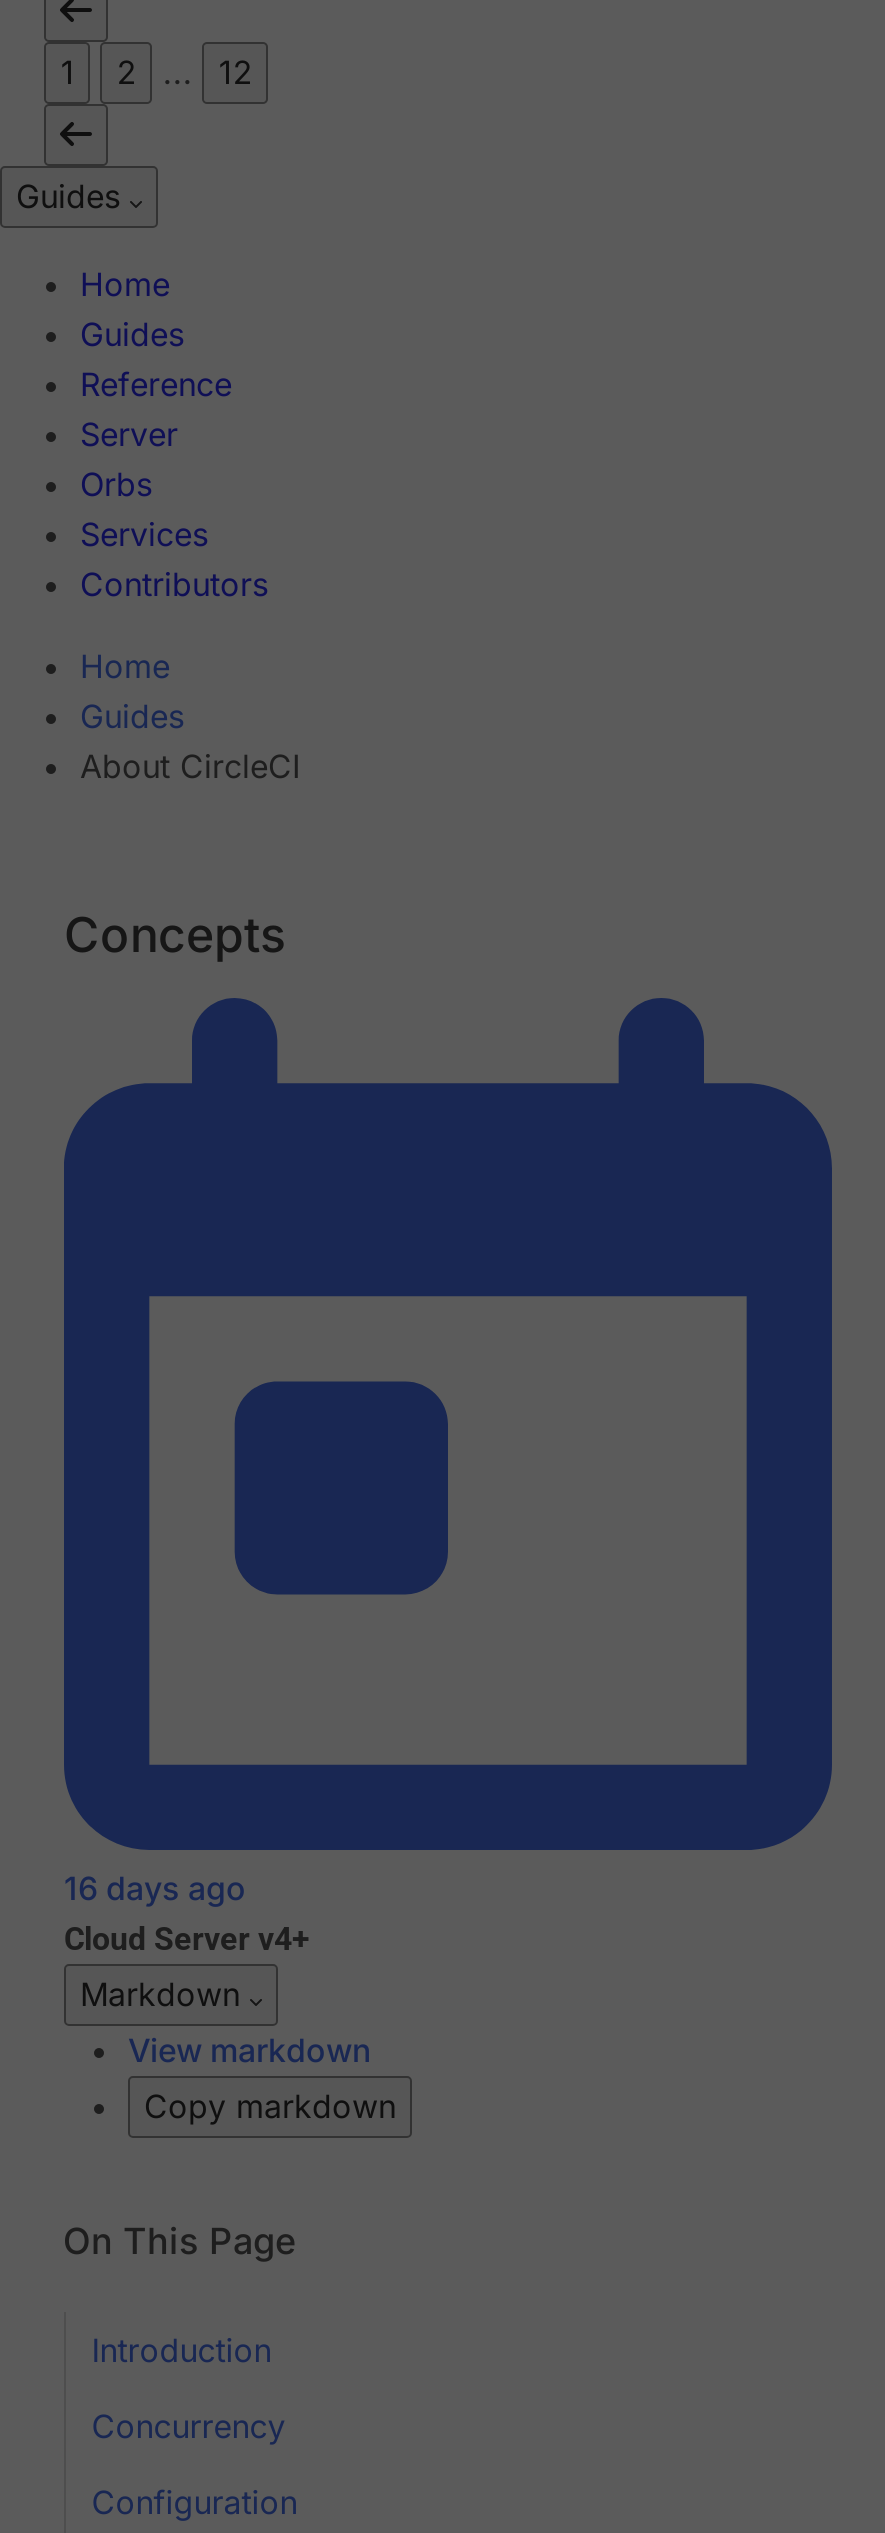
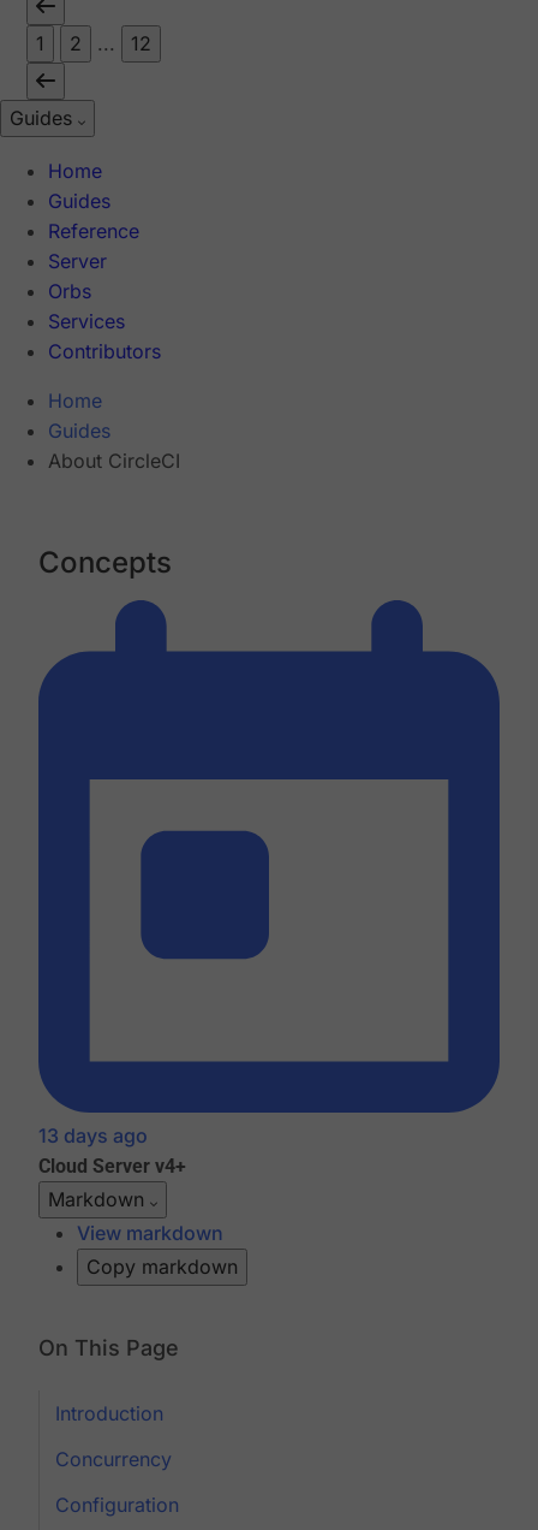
[64,1869,246,1909] 16 days ago -> [38,1124,148,1148] 13 days ago

